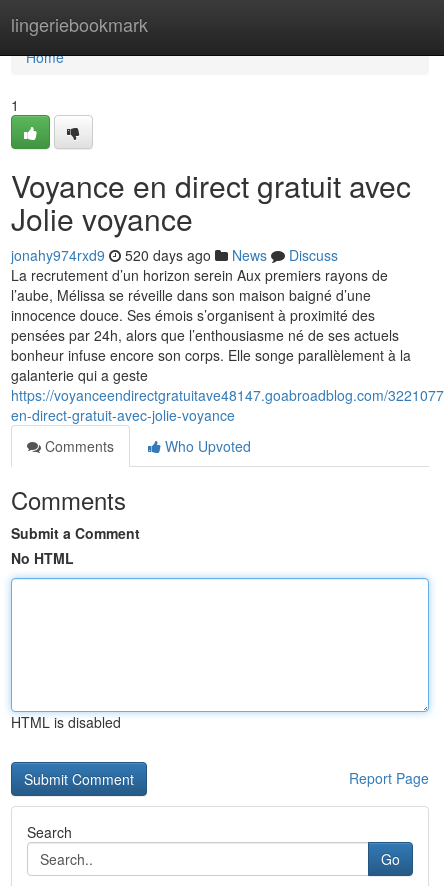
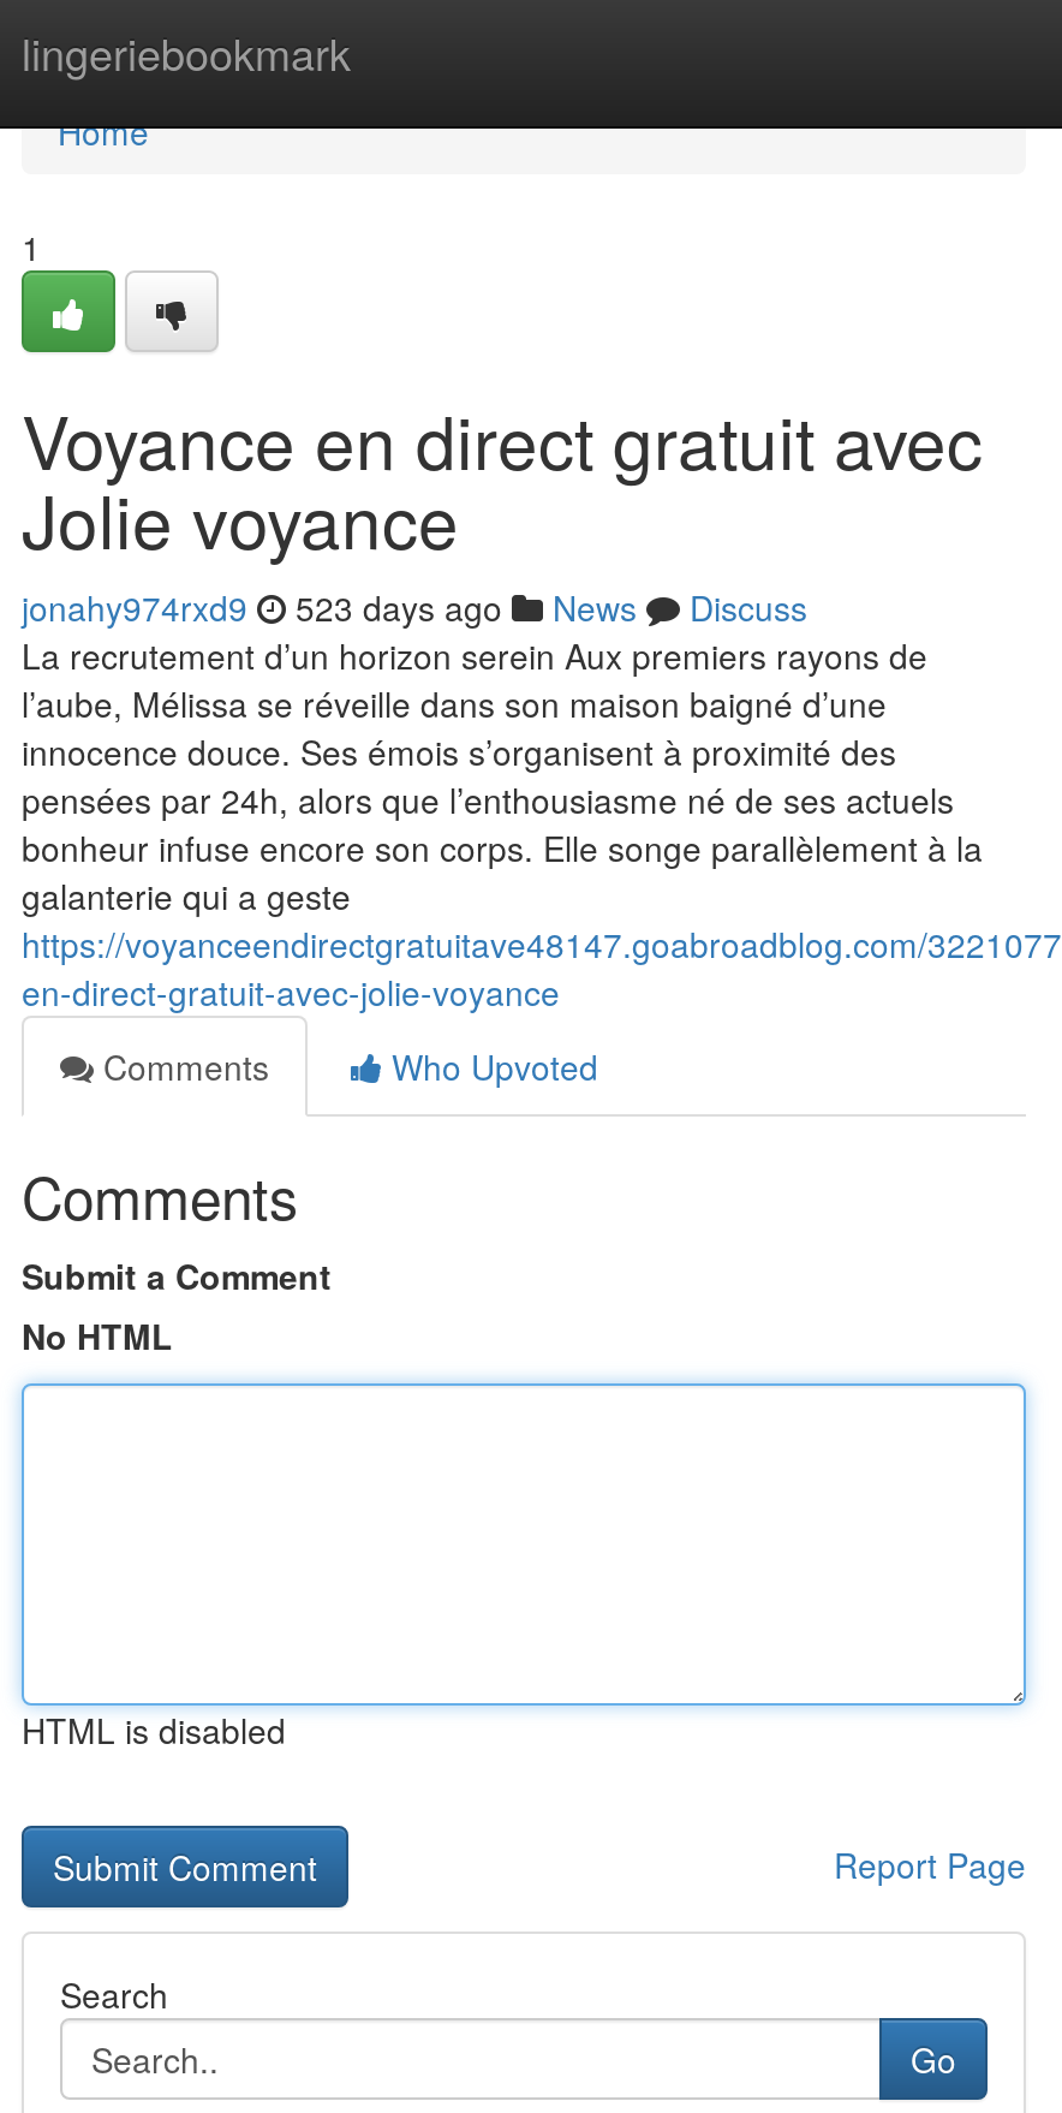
[11,245,338,265] jonahy974rxd9 520 days ago News Discuss -> [22,583,807,631] jonahy974rxd9 523 days ago News Discuss

